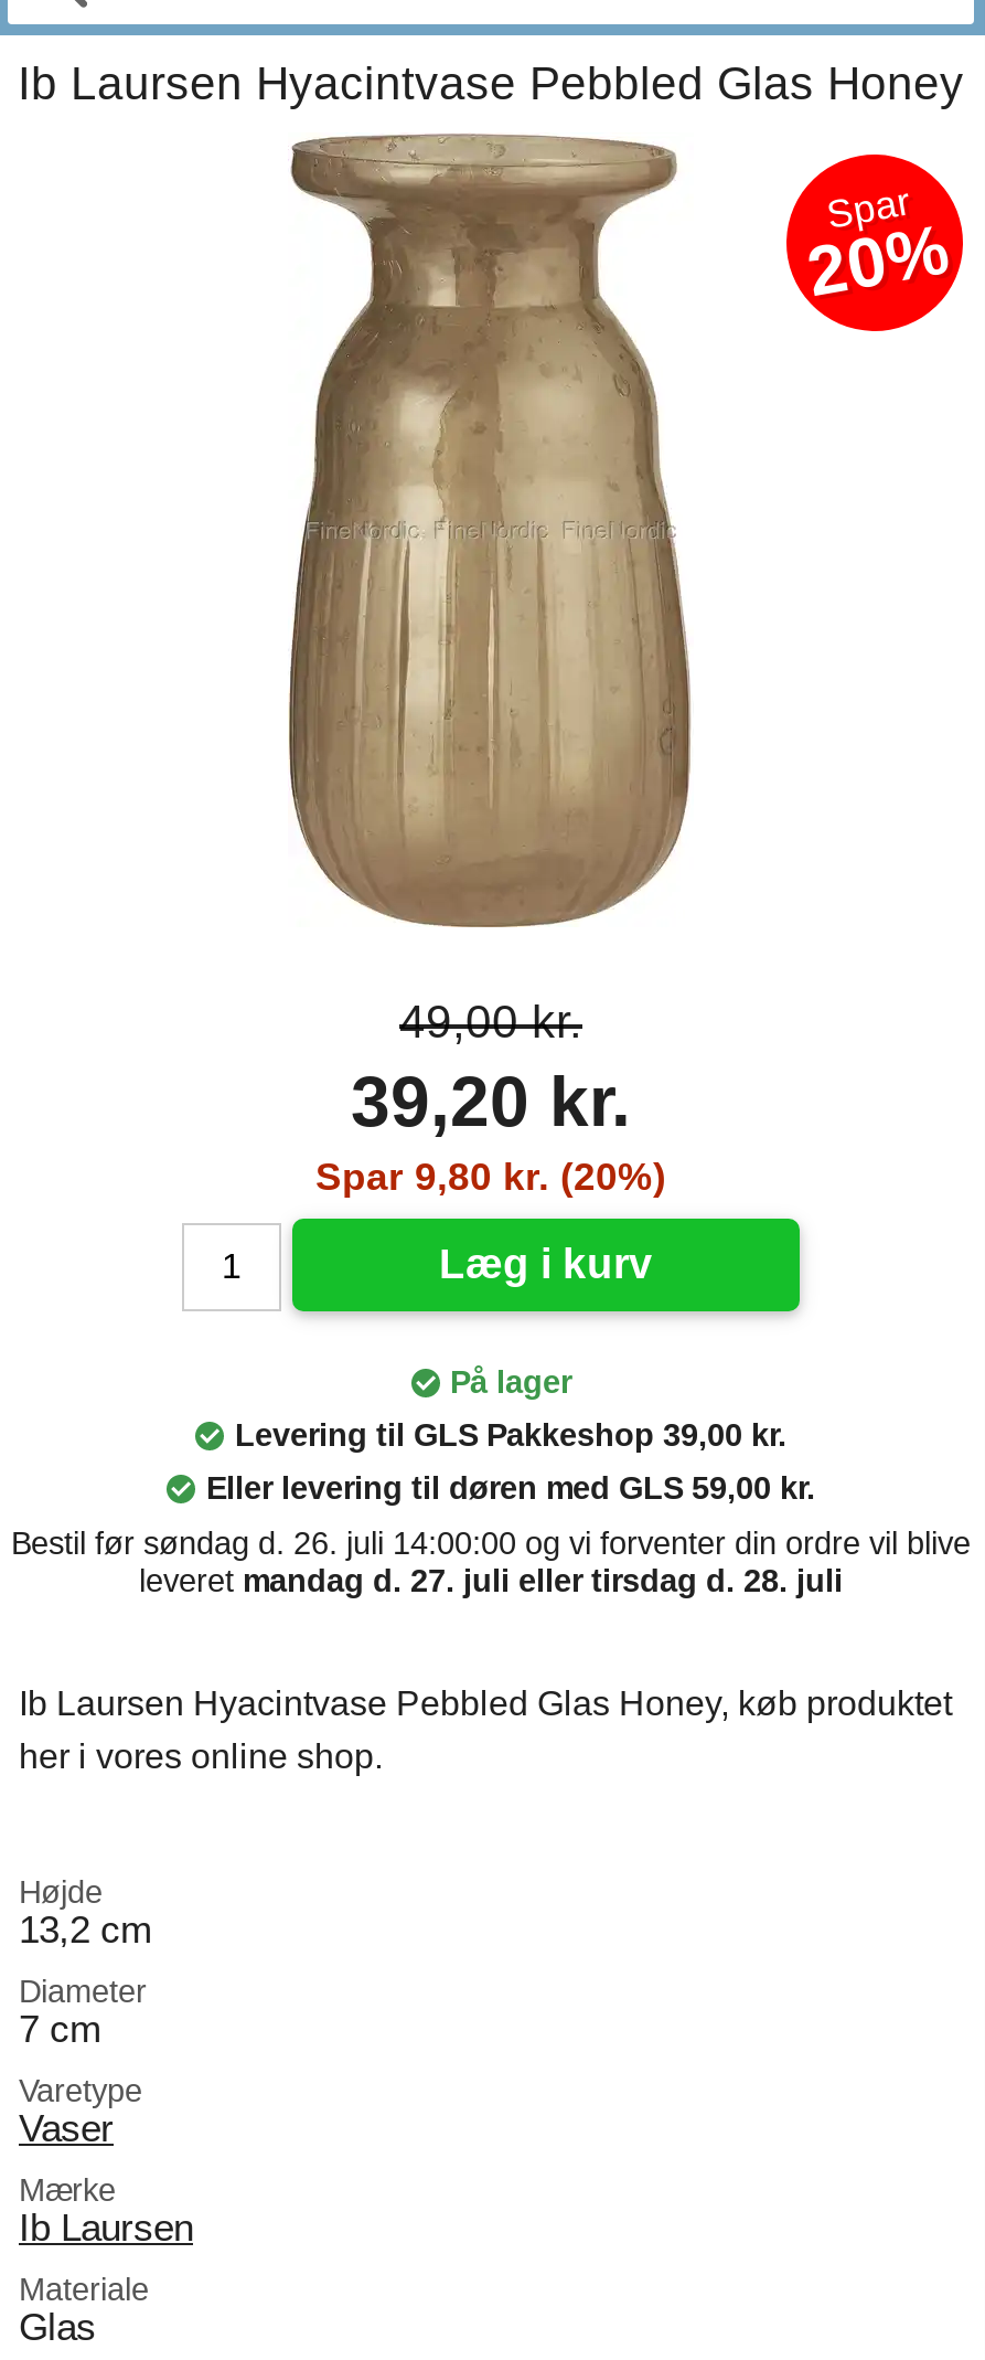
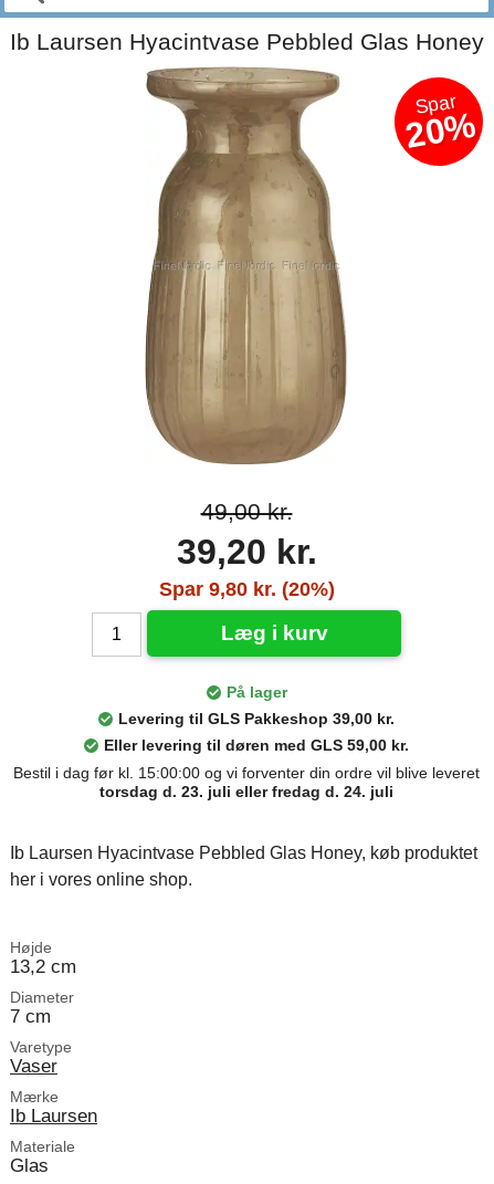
[11,1526,971,1599] Bestil før søndag d. 26. juli 14:00:00 og vi forventer din ordre vil blive | leveret mandag d. 27. juli eller tirsdag d. 28. juli -> [13,764,480,801] Bestil i dag før kl. 15:00:00 og vi forventer din ordre vil blive leveret | torsdag d. 23. juli eller fredag d. 24. juli

